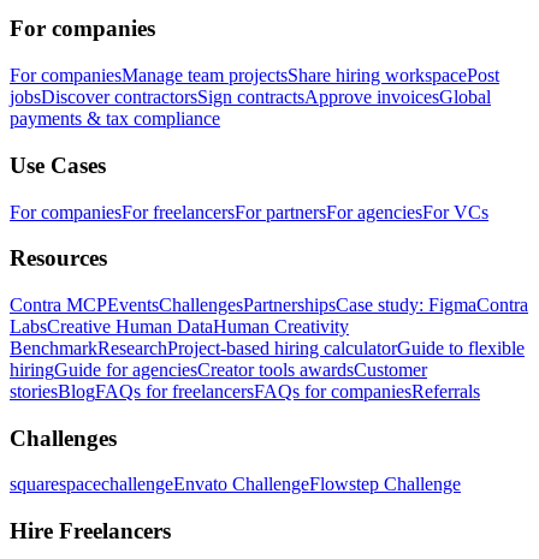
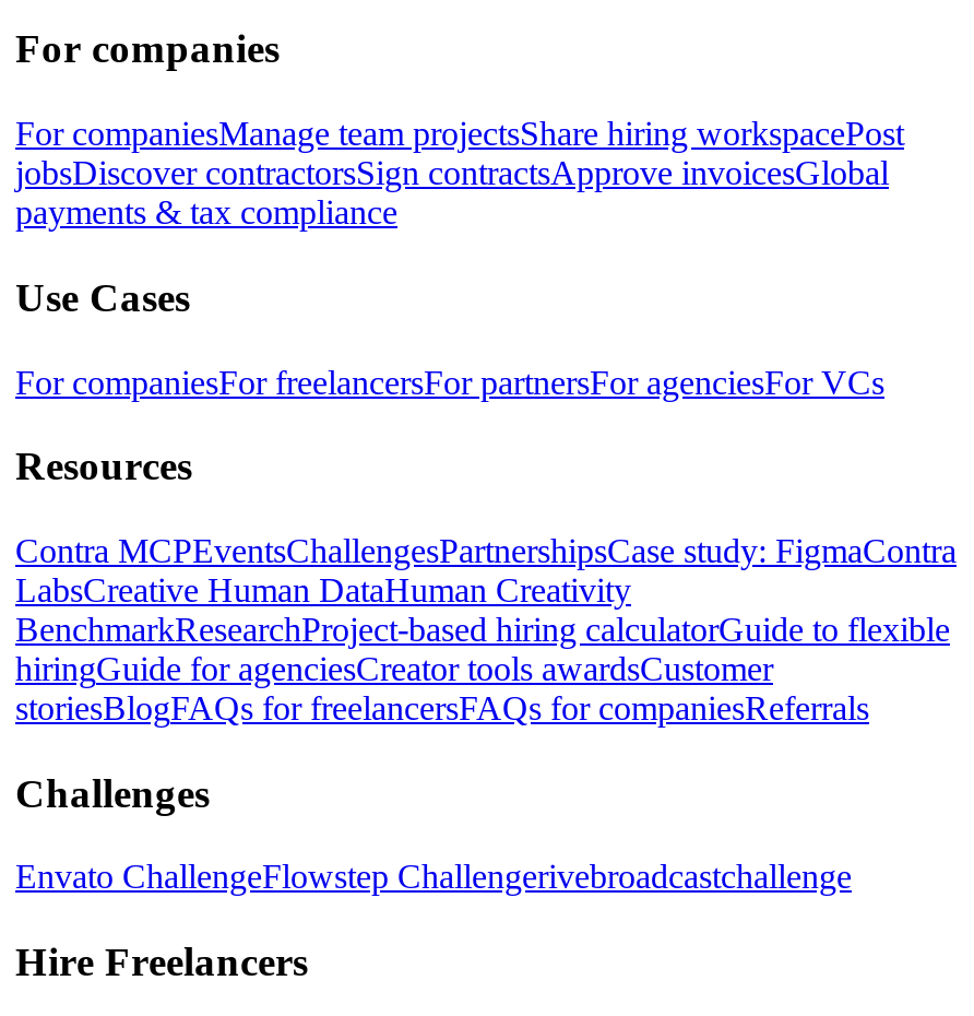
[10,474,461,495] squarespacechallengeEnvato ChallengeFlowstep Challenge -> [15,858,852,896] Envato ChallengeFlowstep Challengerivebroadcastchallenge

